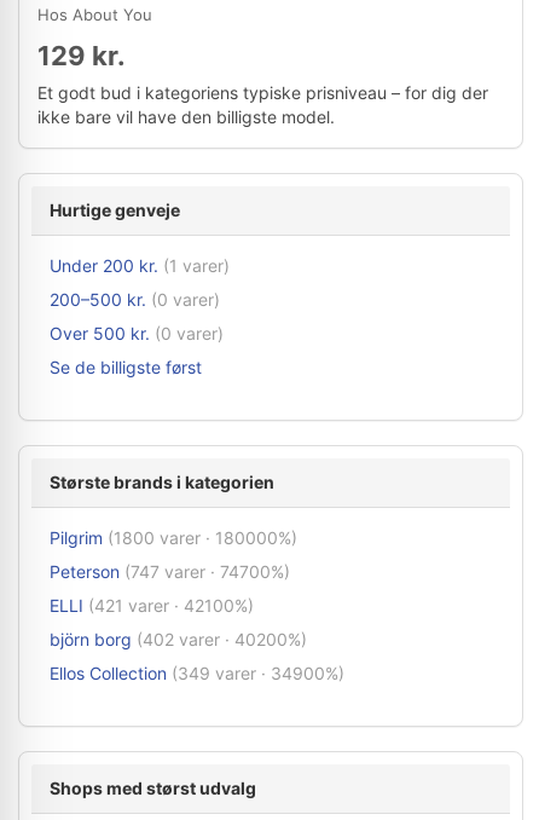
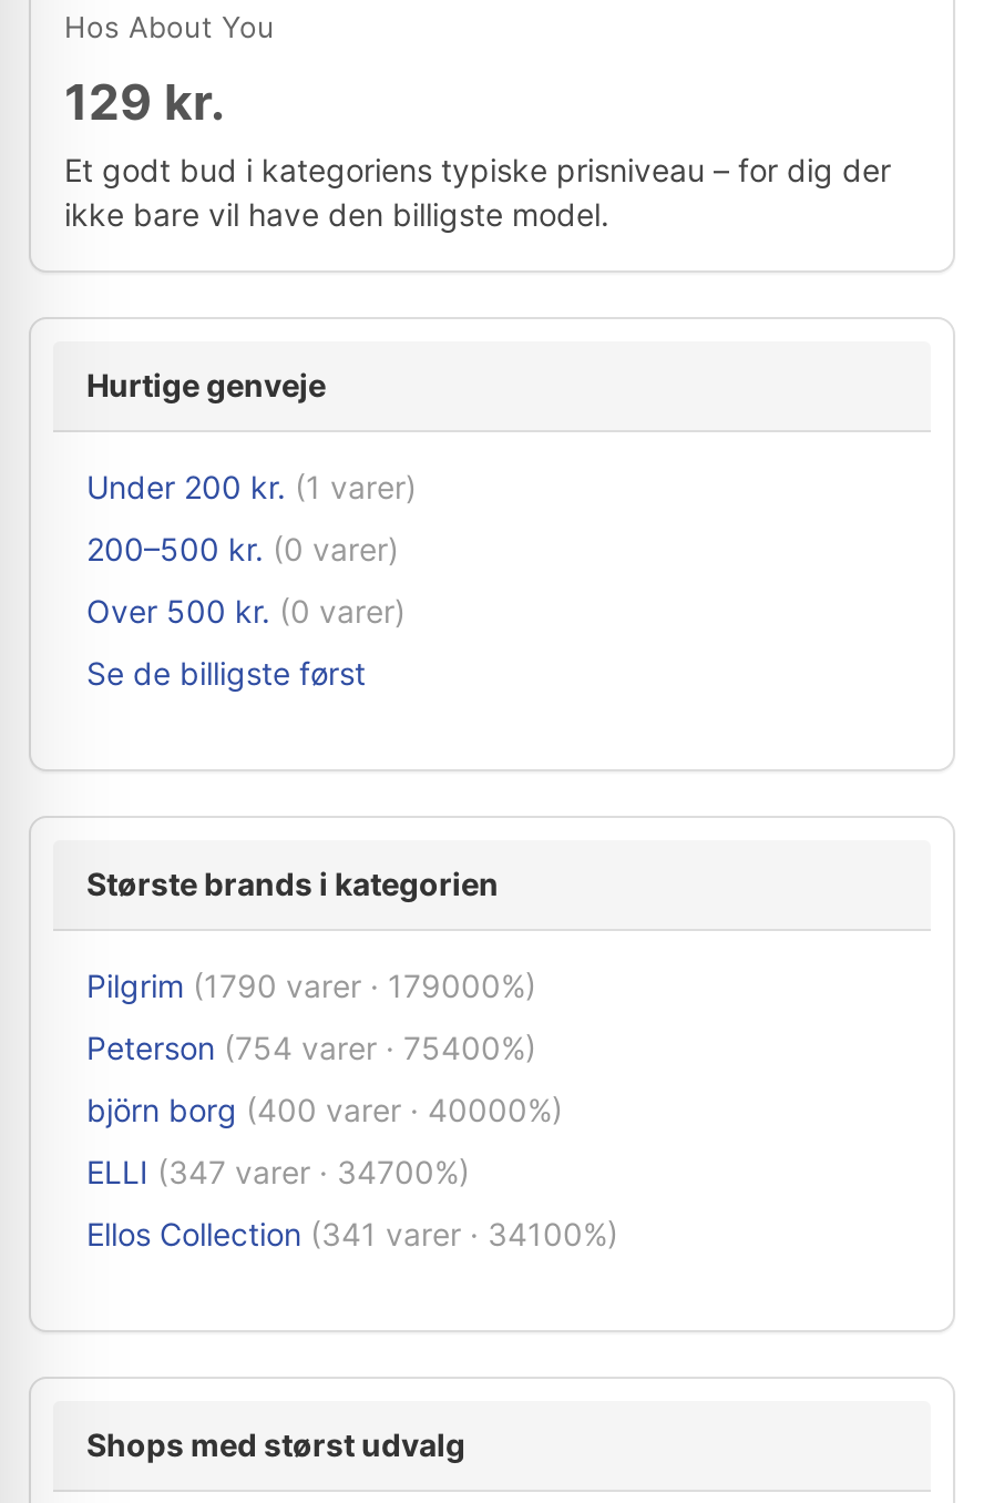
[50,527,297,548] Pilgrim (1800 varer · 180000%) -> [86,967,536,1004] Pilgrim (1790 varer · 179000%)
[50,561,290,582] Peterson (747 varer · 74700%) -> [86,1029,536,1066] Peterson (754 varer · 75400%)
[50,595,254,616] ELLI (421 varer · 42100%) -> [86,1091,563,1128] björn borg (400 varer · 40000%)
[50,629,307,649] björn borg (402 varer · 40200%) -> [86,1153,470,1190] ELLI (347 varer · 34700%)
[50,663,344,683] Ellos Collection (349 varer · 34900%) -> [86,1215,618,1252] Ellos Collection (341 varer · 34100%)

